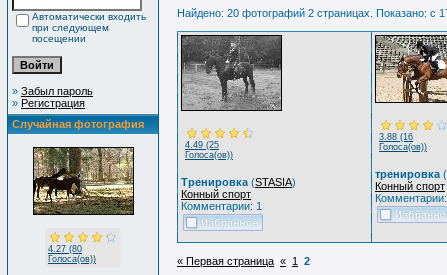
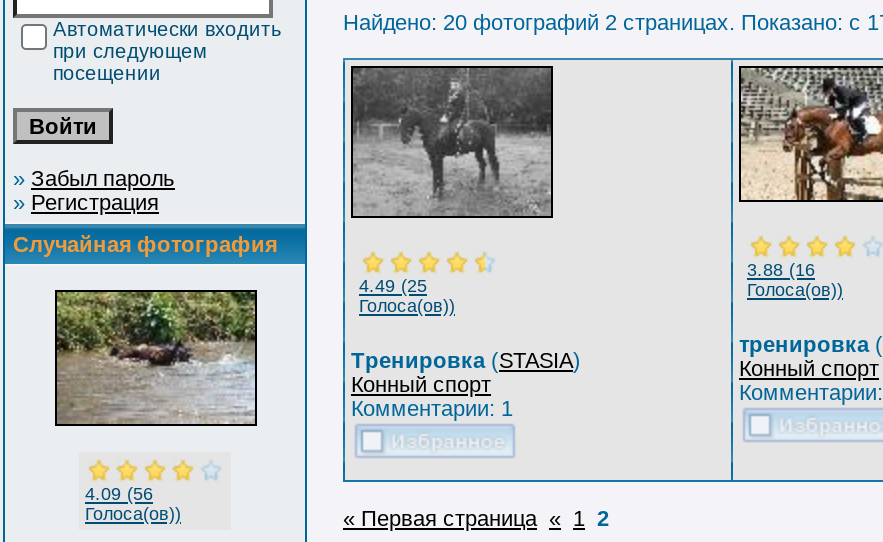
[33,147,134,254] [image] | 4.27 (80 -> [55,290,257,504] [image] | 4.09 (56

